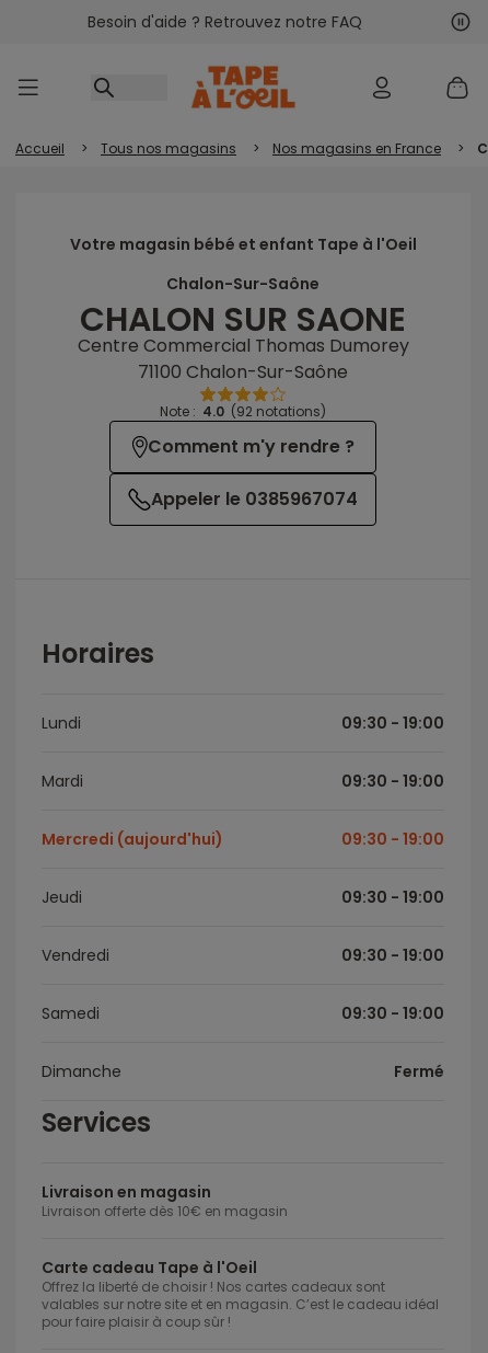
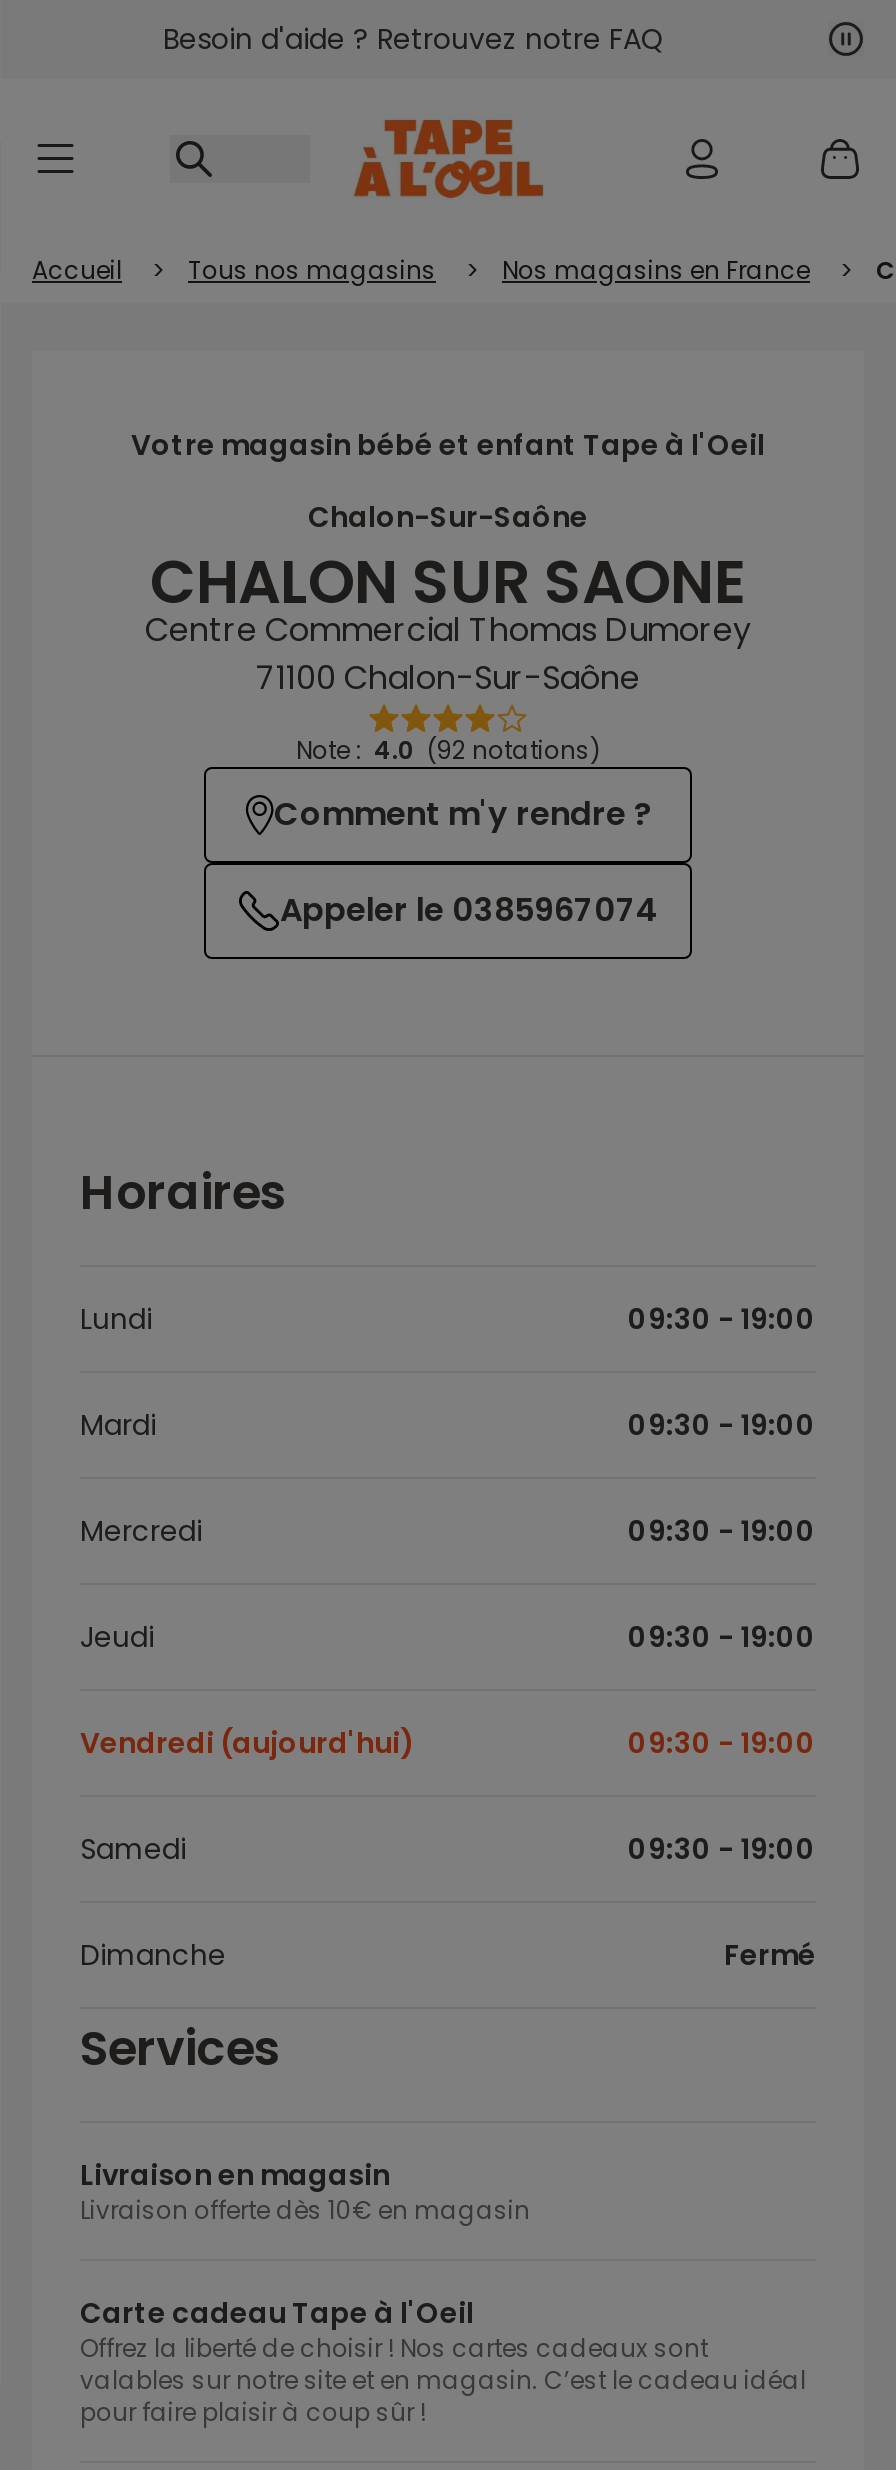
[42,828,223,850] Mercredi (aujourd'hui) -> [80,1511,202,1551] Mercredi
[42,944,109,966] Vendredi -> [80,1723,414,1763] Vendredi (aujourd'hui)

